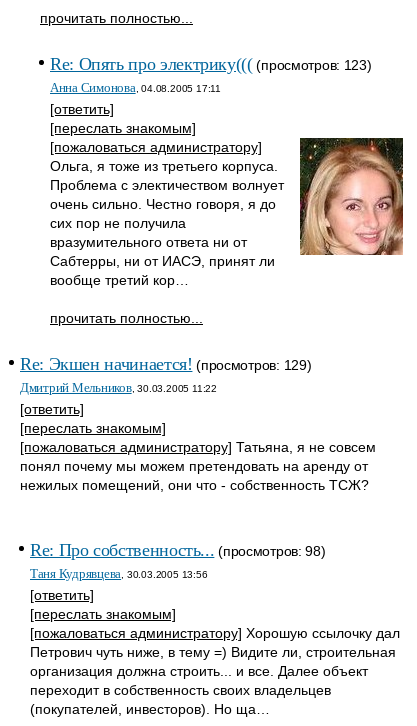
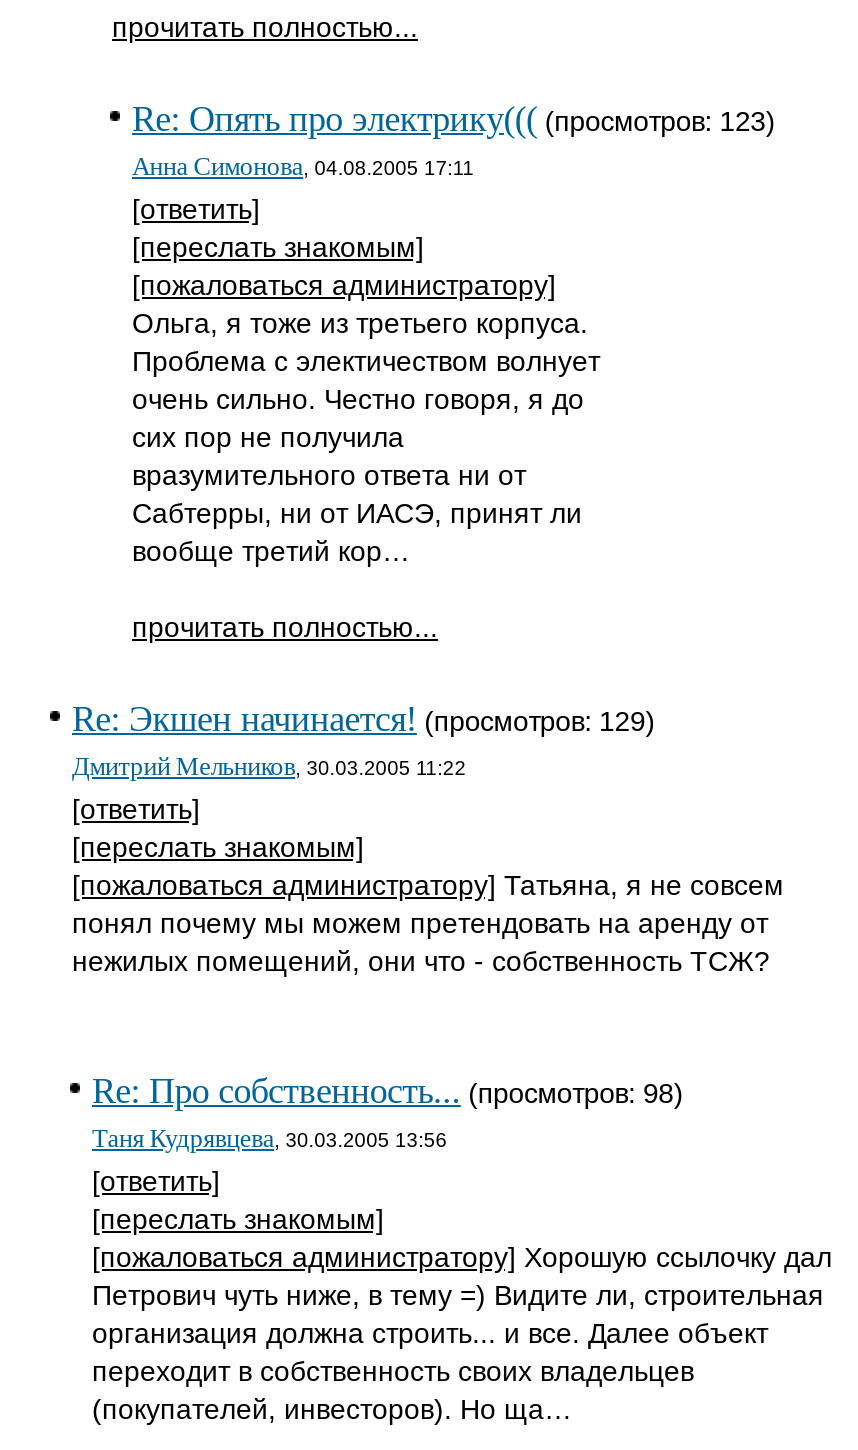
[299,137,404,256] [image] -> none

